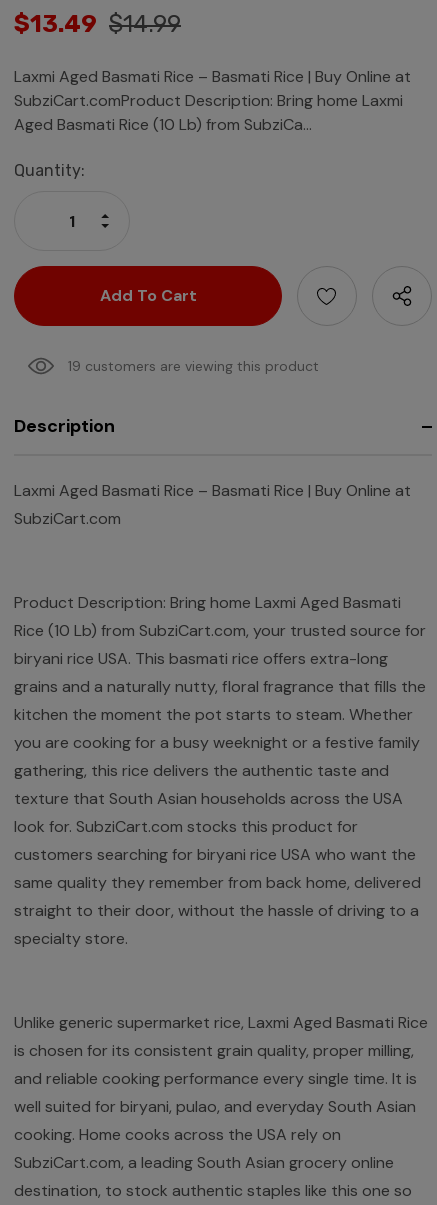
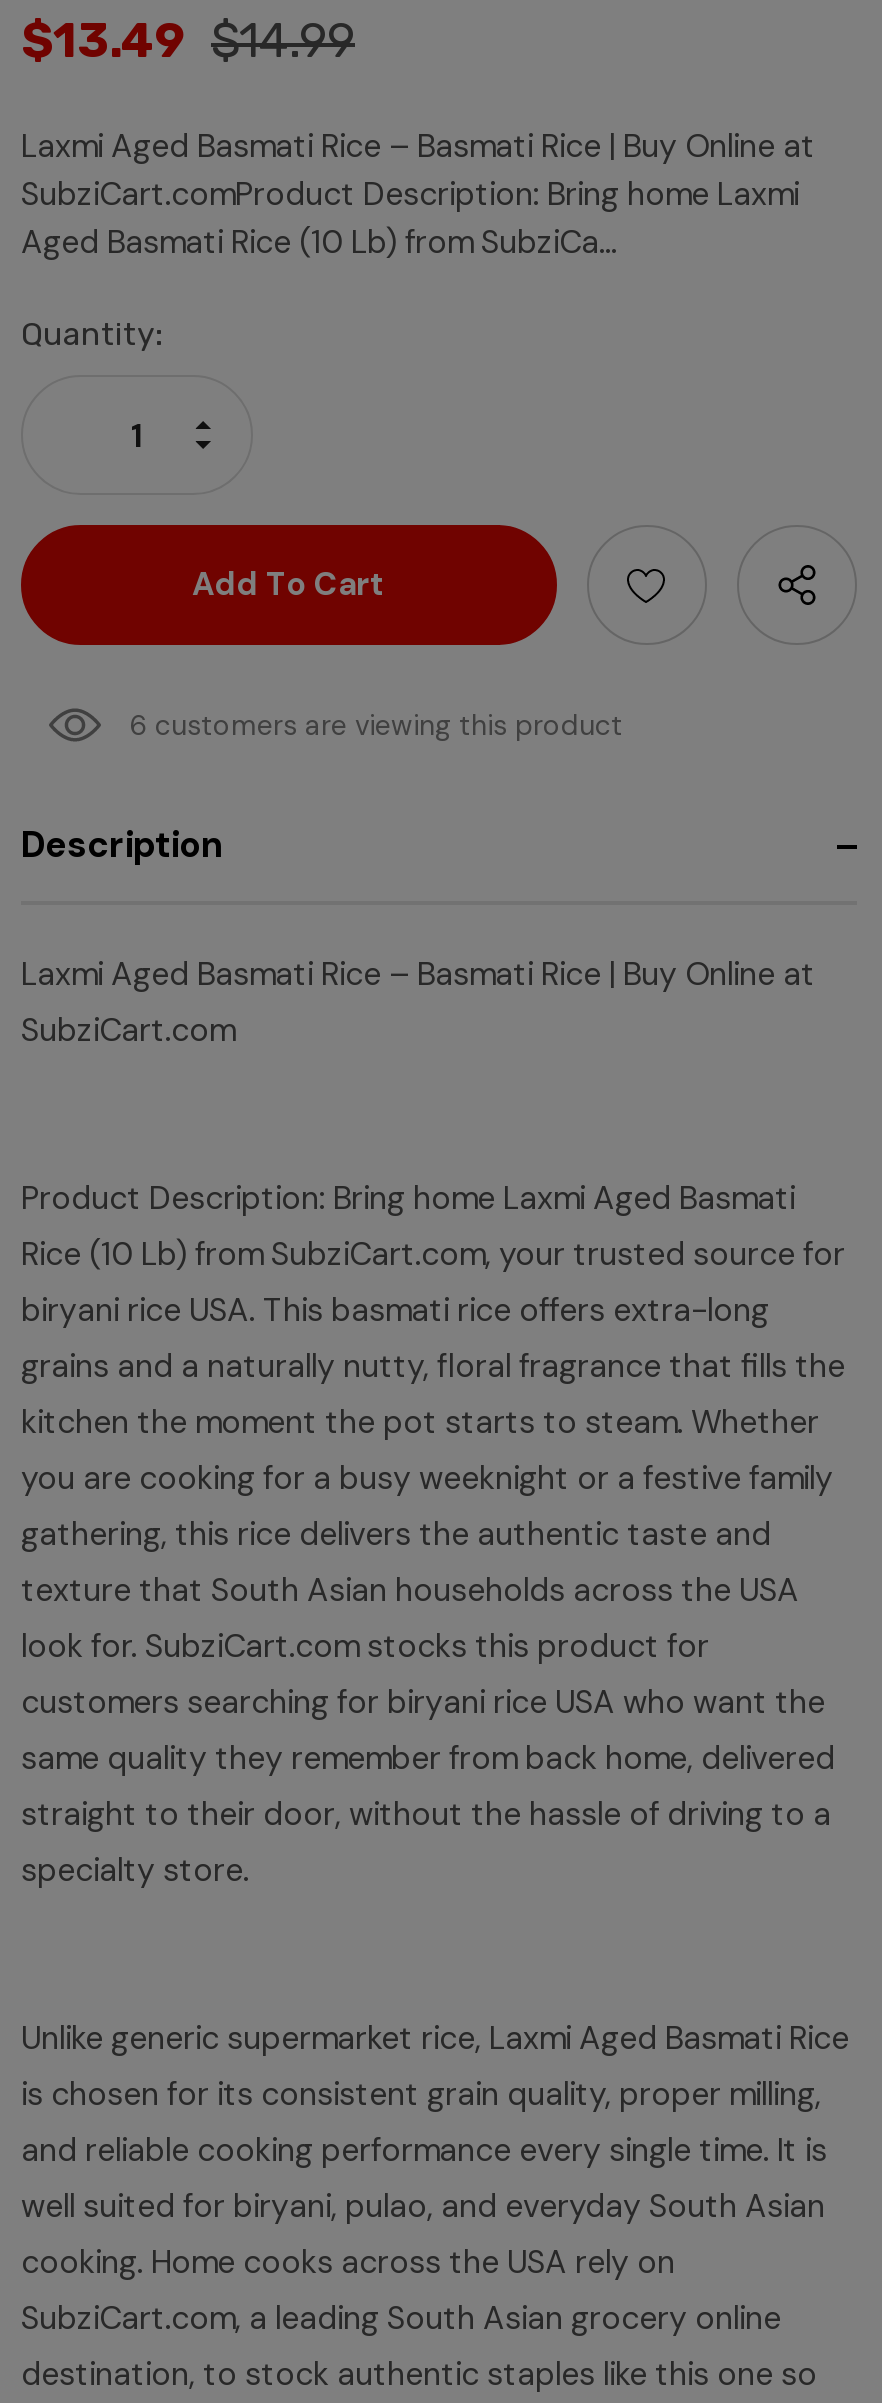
[68,357,319,375] 19 customers are viewing this product -> [129,707,623,743] 6 customers are viewing this product

